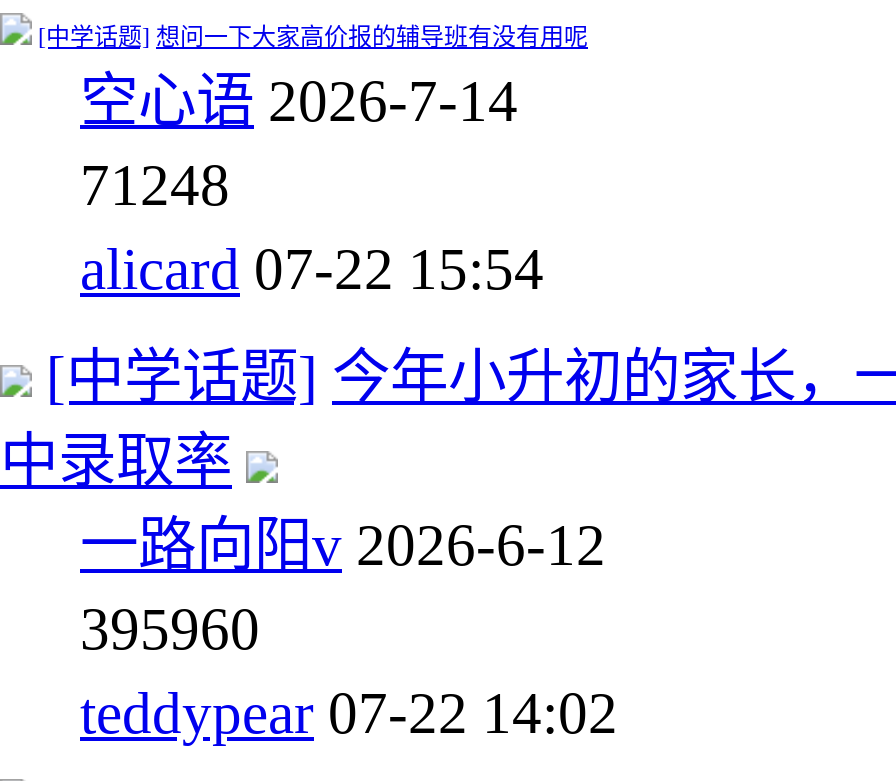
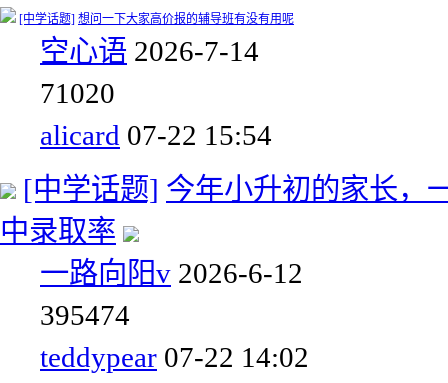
[80,153,230,217] 71248 -> [40,77,115,109] 71020
[80,597,260,661] 395960 -> [40,299,130,331] 395474

